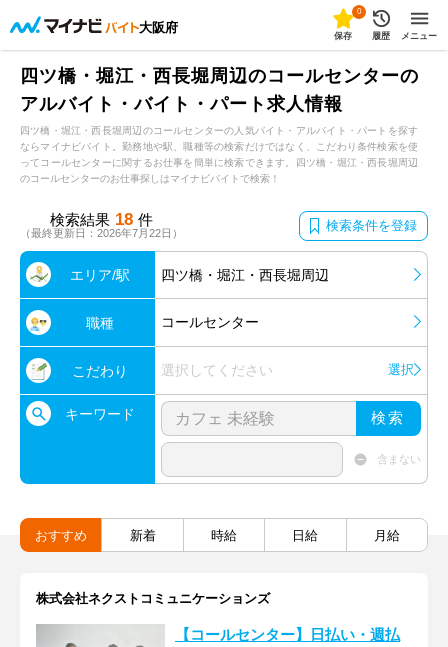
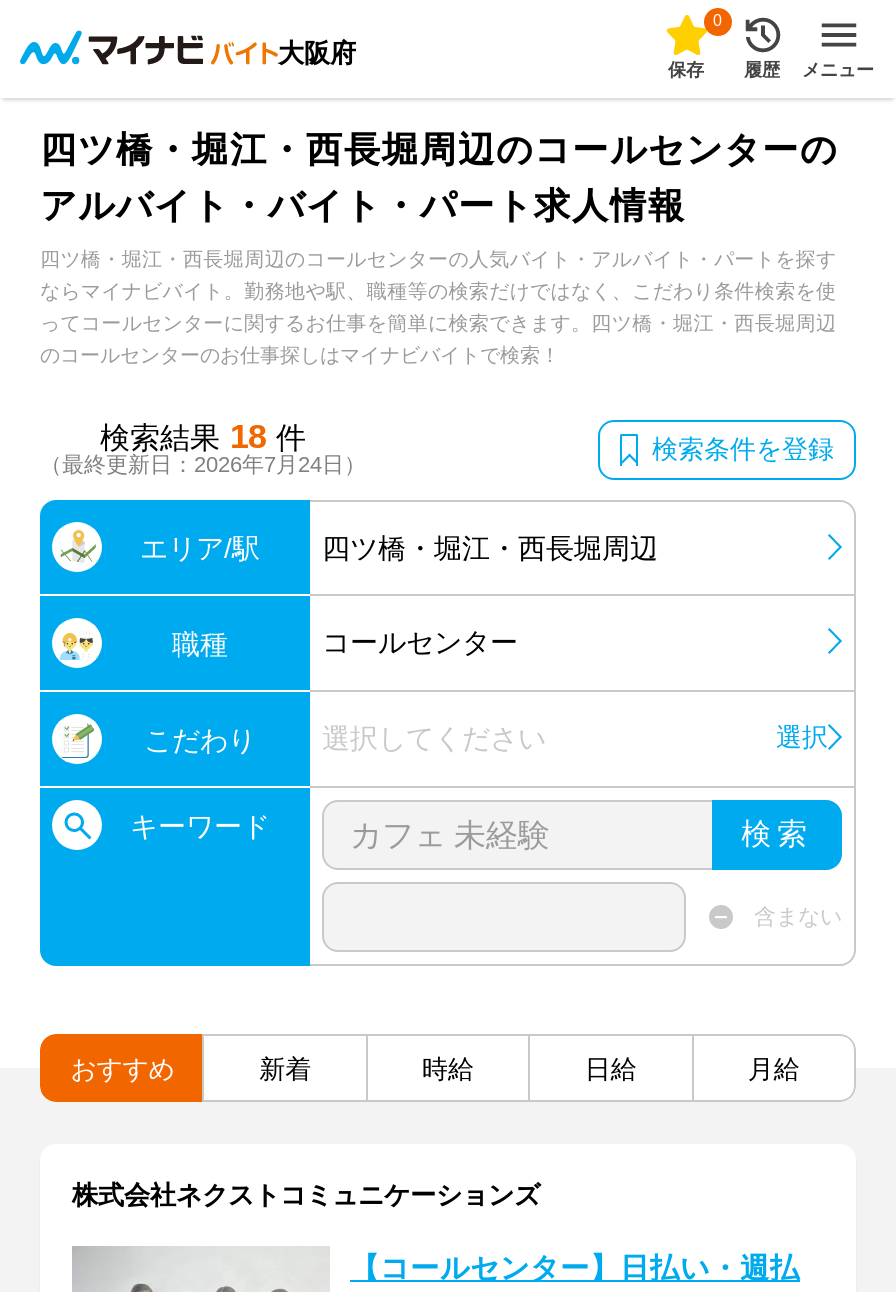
[20,227,183,239] （最終更新日：2026年7月22日） -> [40,452,366,476] （最終更新日：2026年7月24日）

